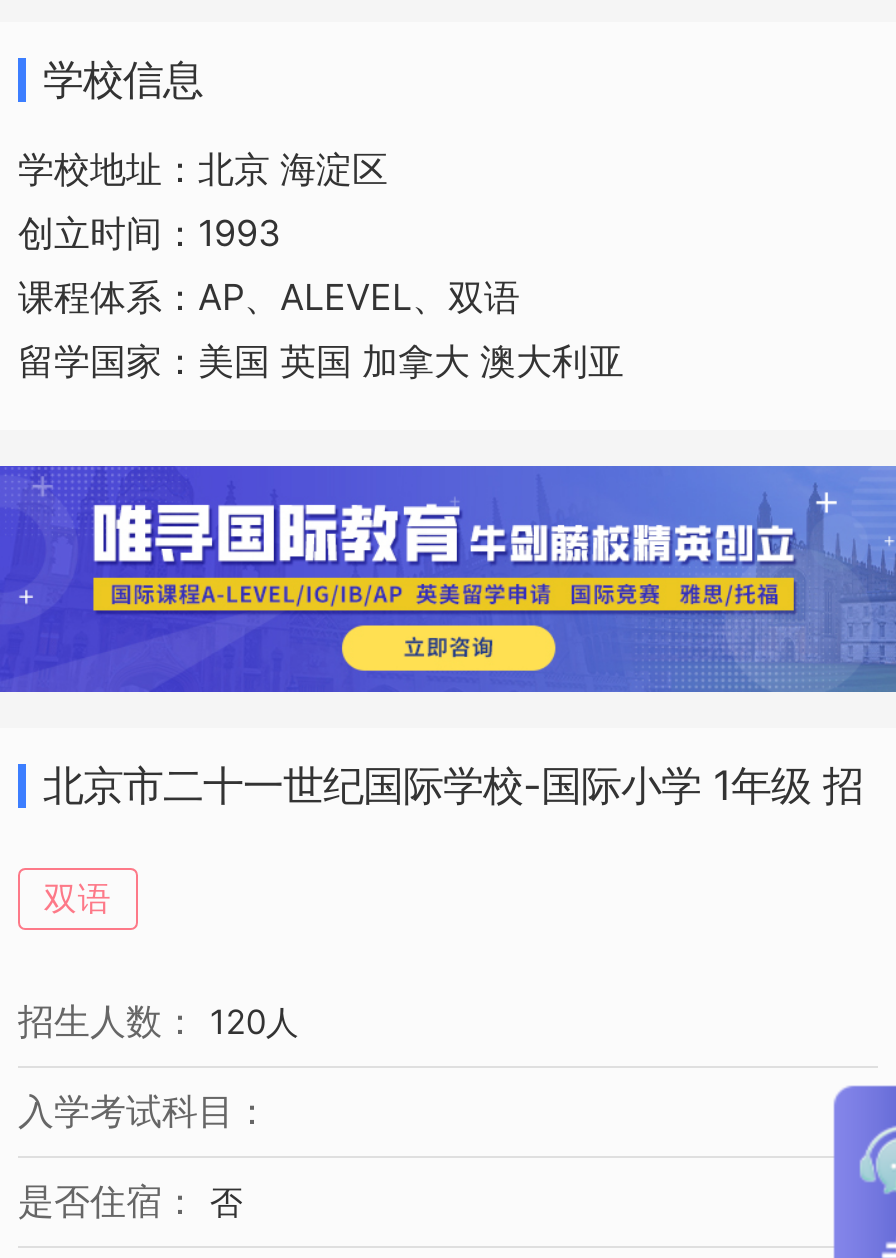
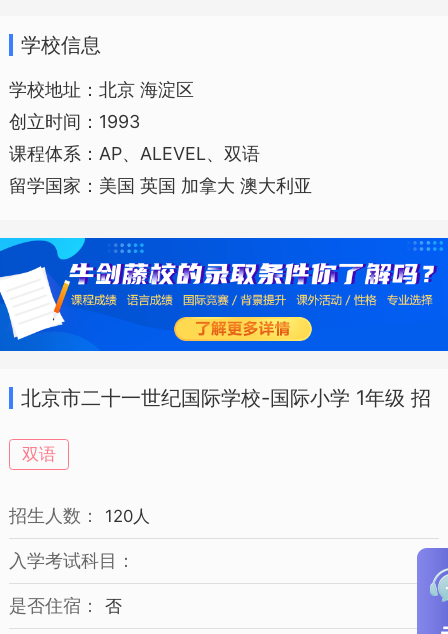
[6,464,890,694] [image] -> [3,237,445,351] [image]

